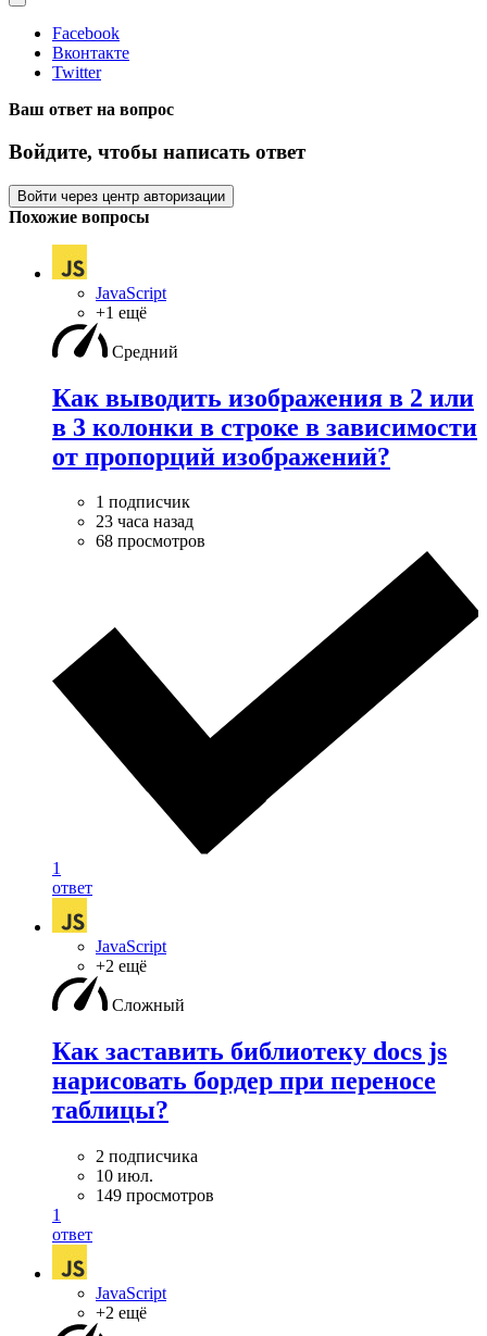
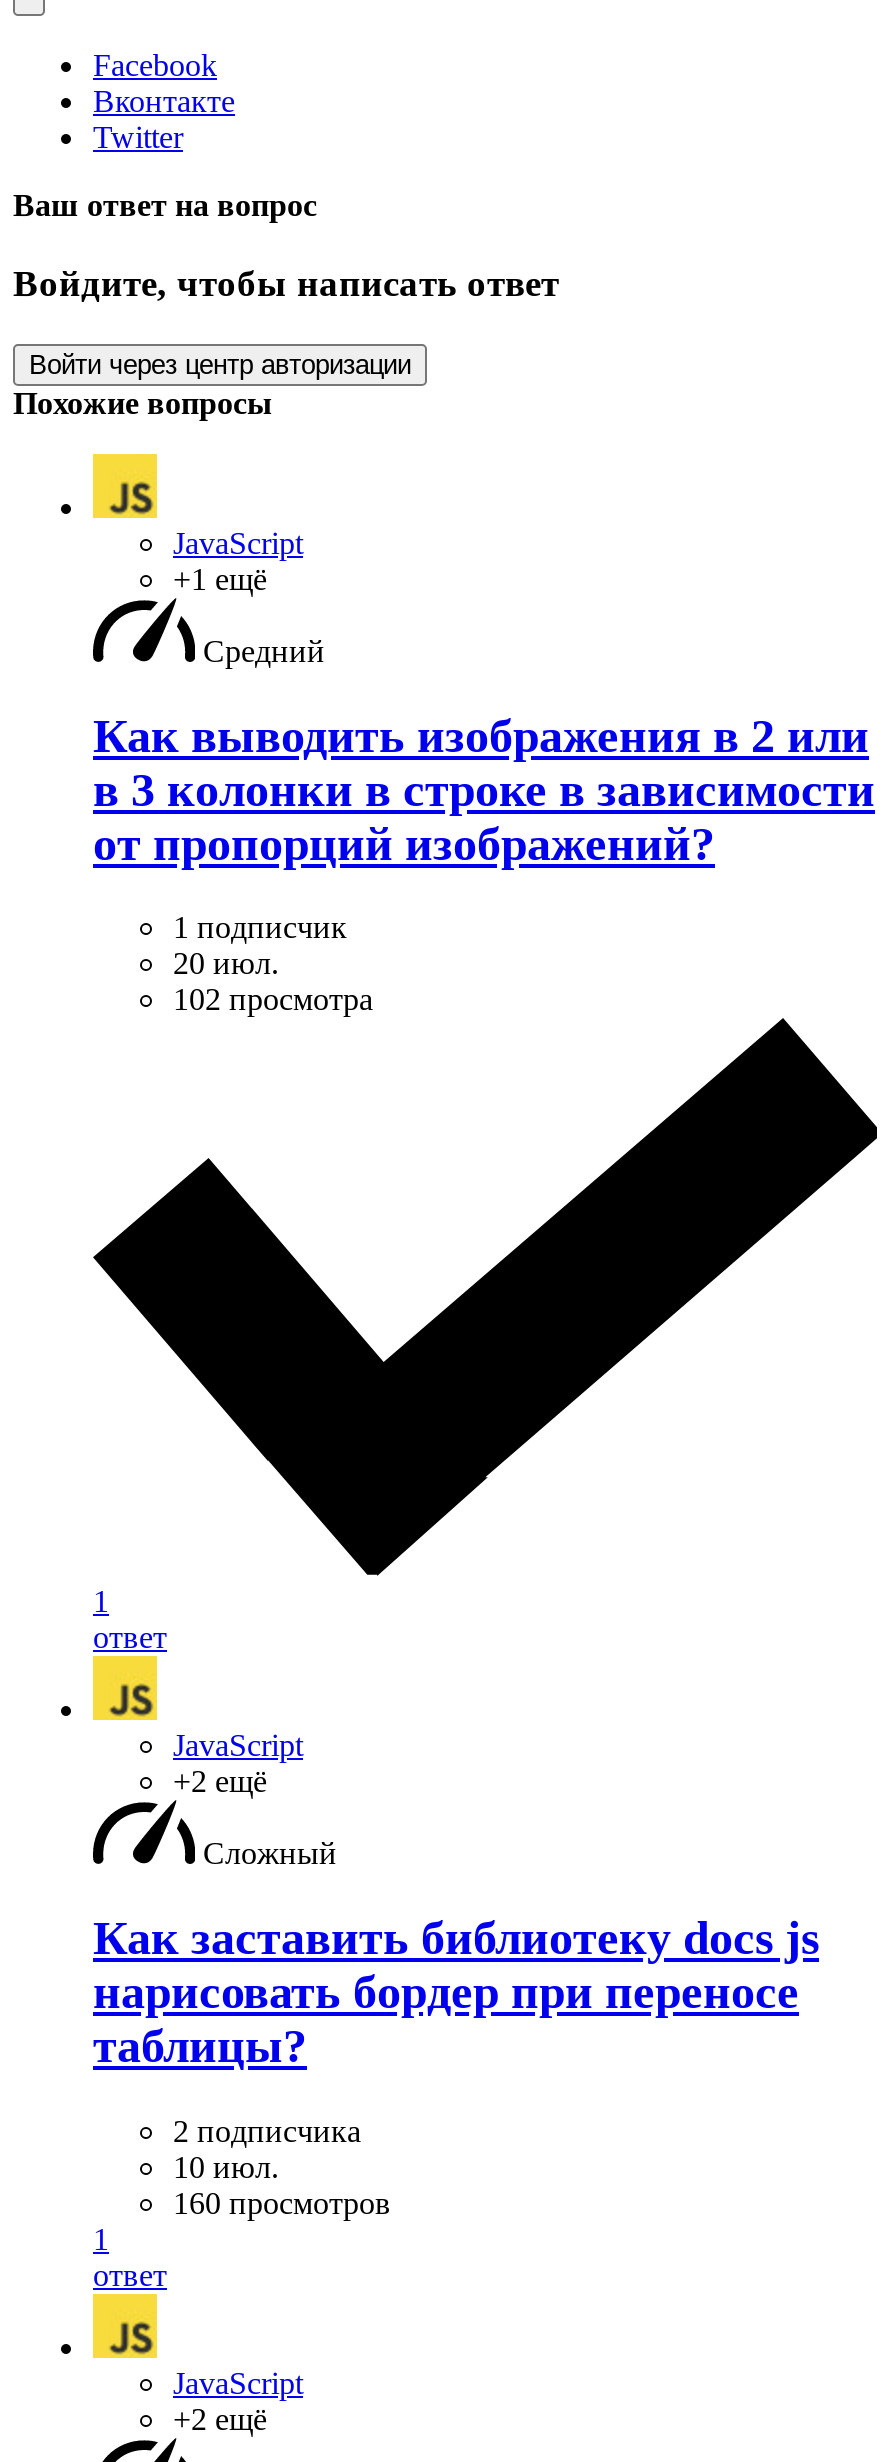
[96,512,205,550] 23 часа назад | 68 просмотров -> [173,947,373,1017] 20 июл. | 102 просмотра
[96,1186,214,1204] 149 просмотров -> [173,2186,391,2220] 160 просмотров

